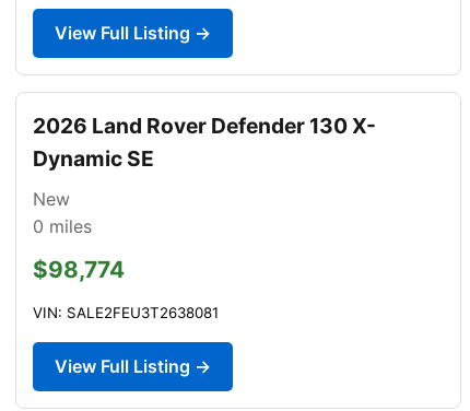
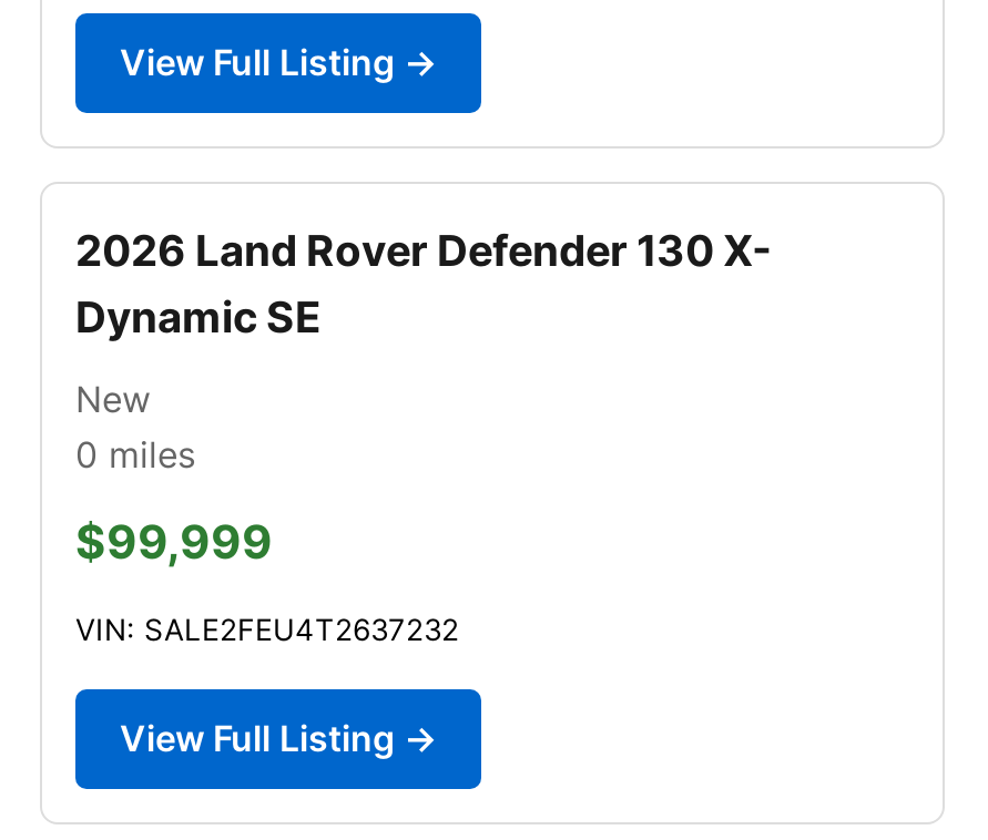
[33,256,125,283] $98,774 -> [75,514,273,569] $99,999
[33,304,219,321] VIN: SALE2FEU3T2638081 -> [75,611,459,647] VIN: SALE2FEU4T2637232

